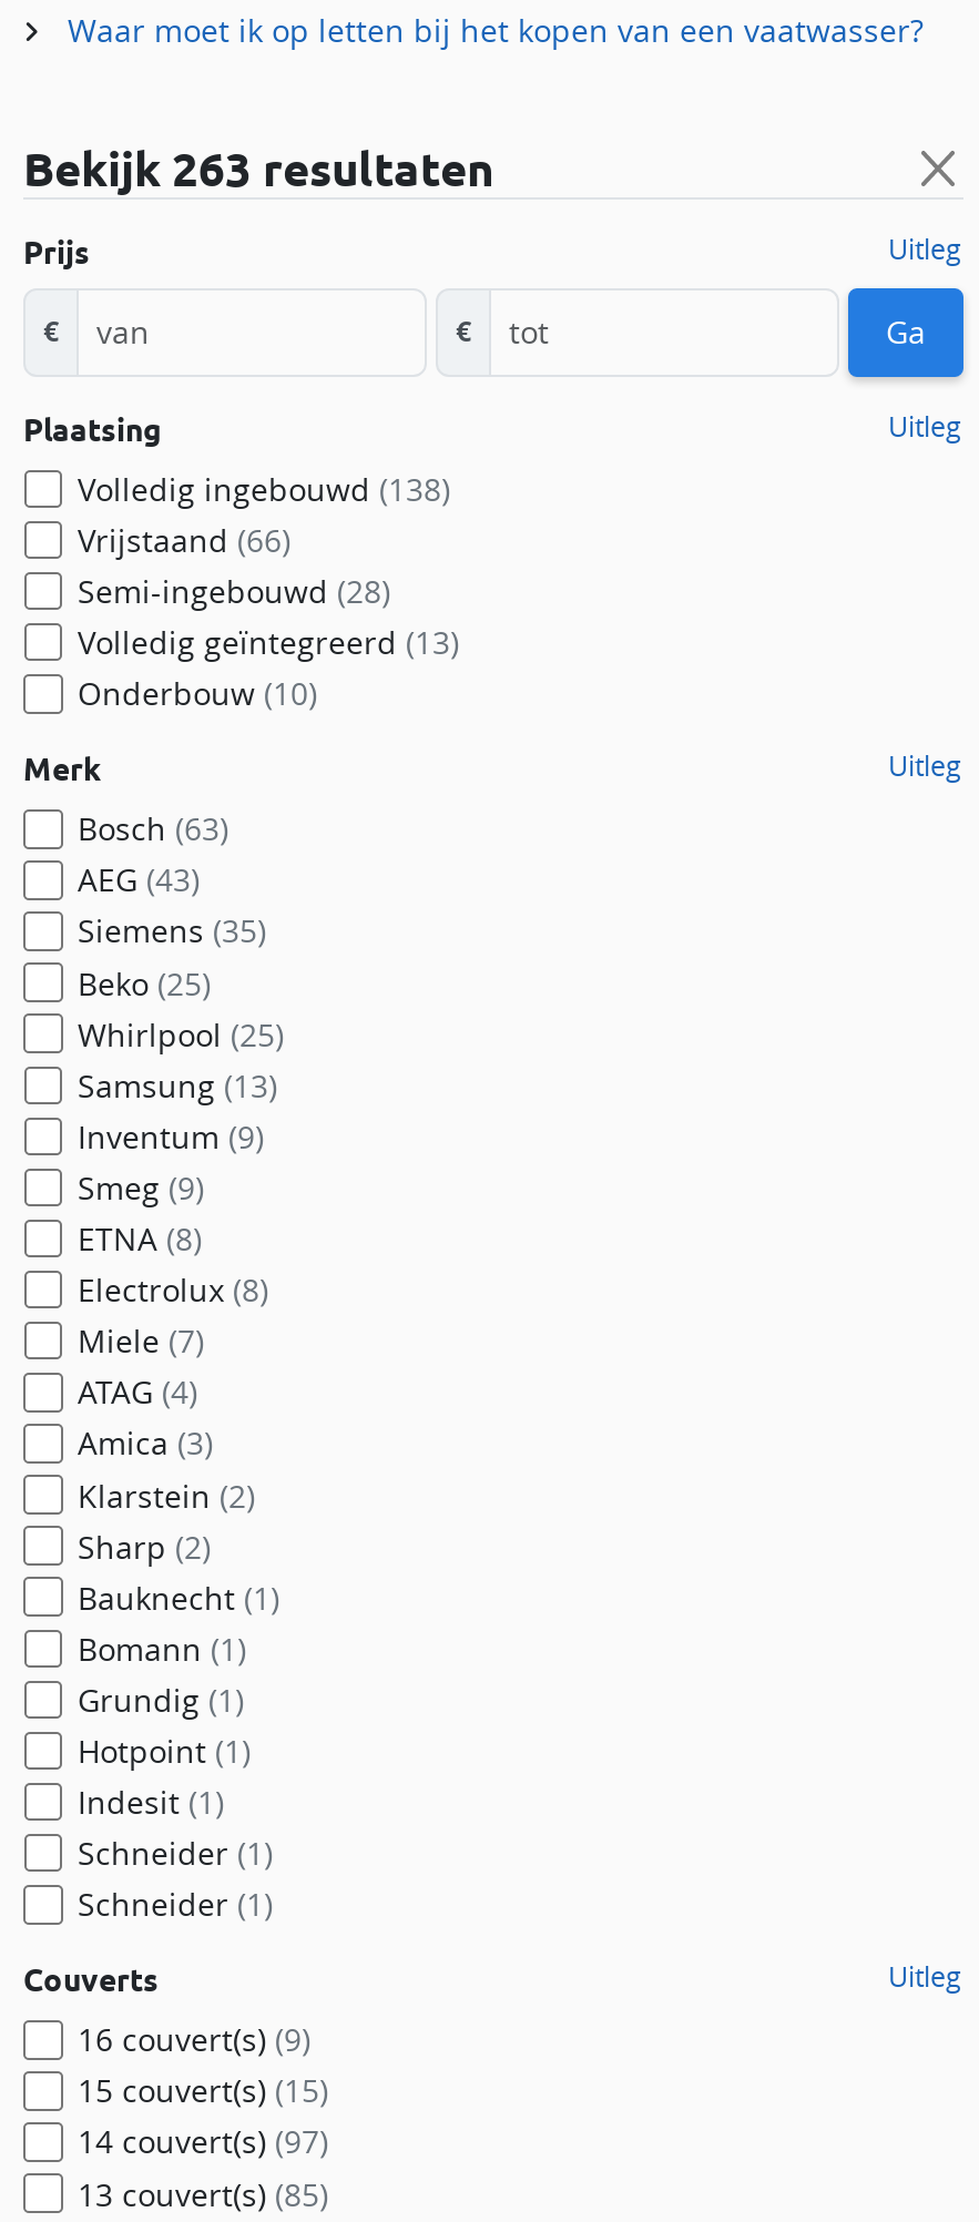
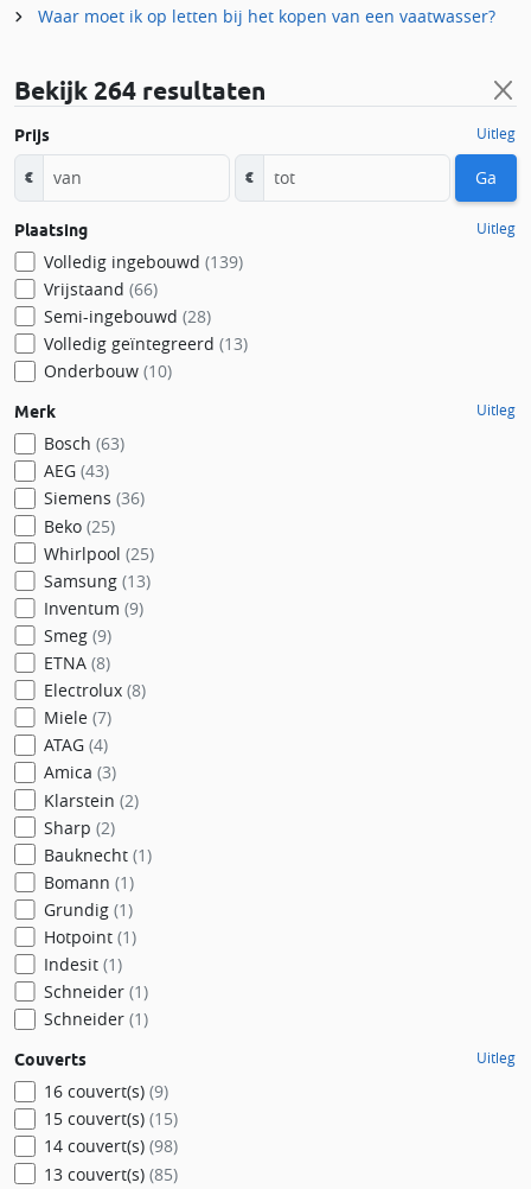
[23,142,493,197] Bekijk 263 resultaten -> [14,76,265,105] Bekijk 264 resultaten
[78,468,450,510] Volledig ingebouwd (138) -> [43,250,242,273] Volledig ingebouwd (139)
[78,910,266,952] Siemens (35) -> [43,487,144,510] Siemens (36)
[78,2121,328,2163] 14 couvert(s) (97) -> [43,1135,177,1157] 14 couvert(s) (98)

